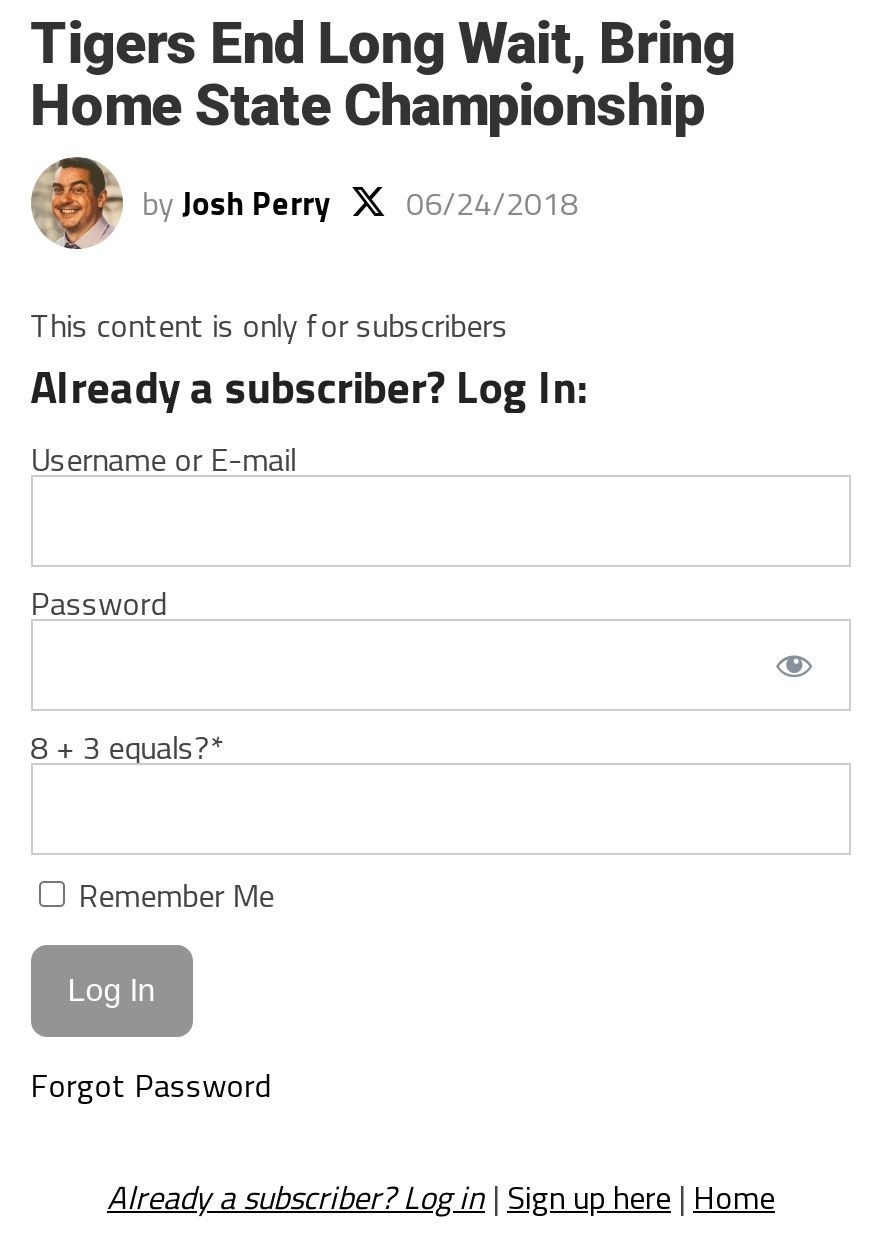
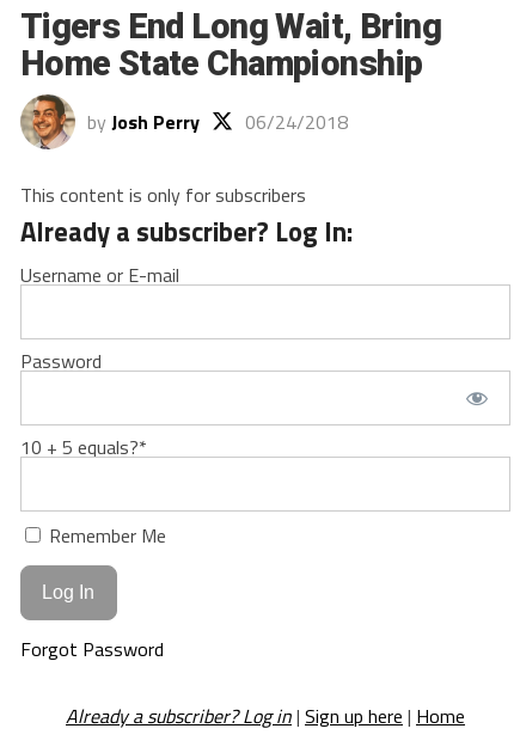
[30,723,224,771] 8 + 3 equals?* -> [20,433,147,461] 10 + 5 equals?*

